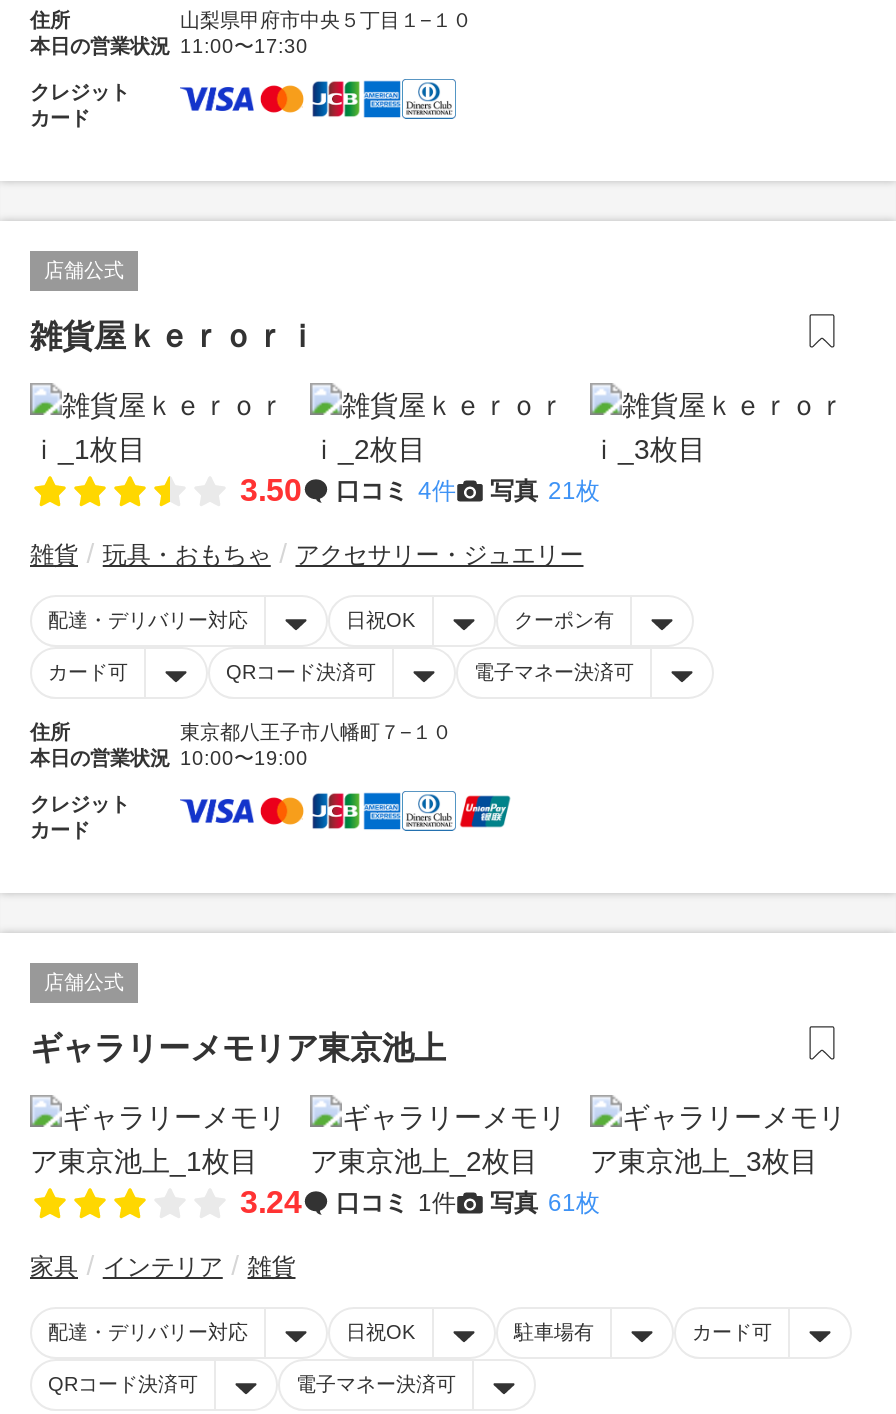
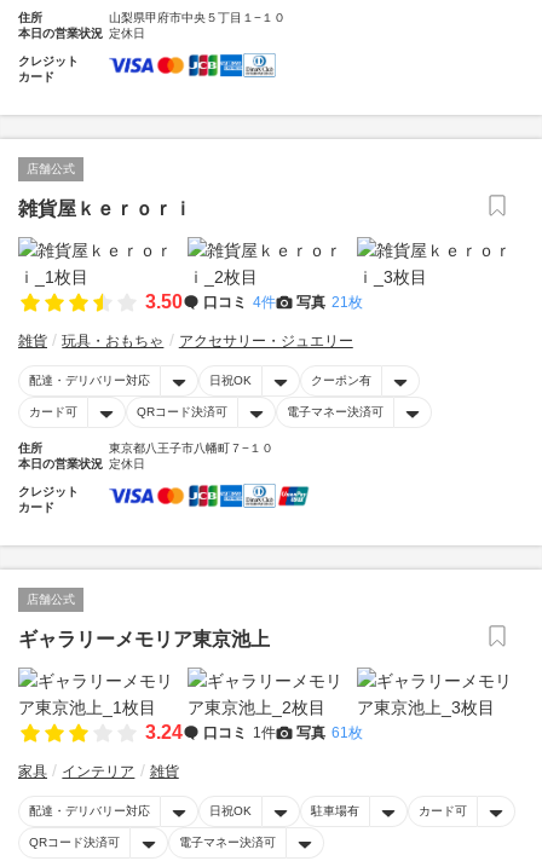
[30,35,308,57] 本日の営業状況 11:00〜17:30 -> [18,27,145,40] 本日の営業状況 定休日
[30,747,308,769] 本日の営業状況 10:00〜19:00 -> [18,457,145,470] 本日の営業状況 定休日

